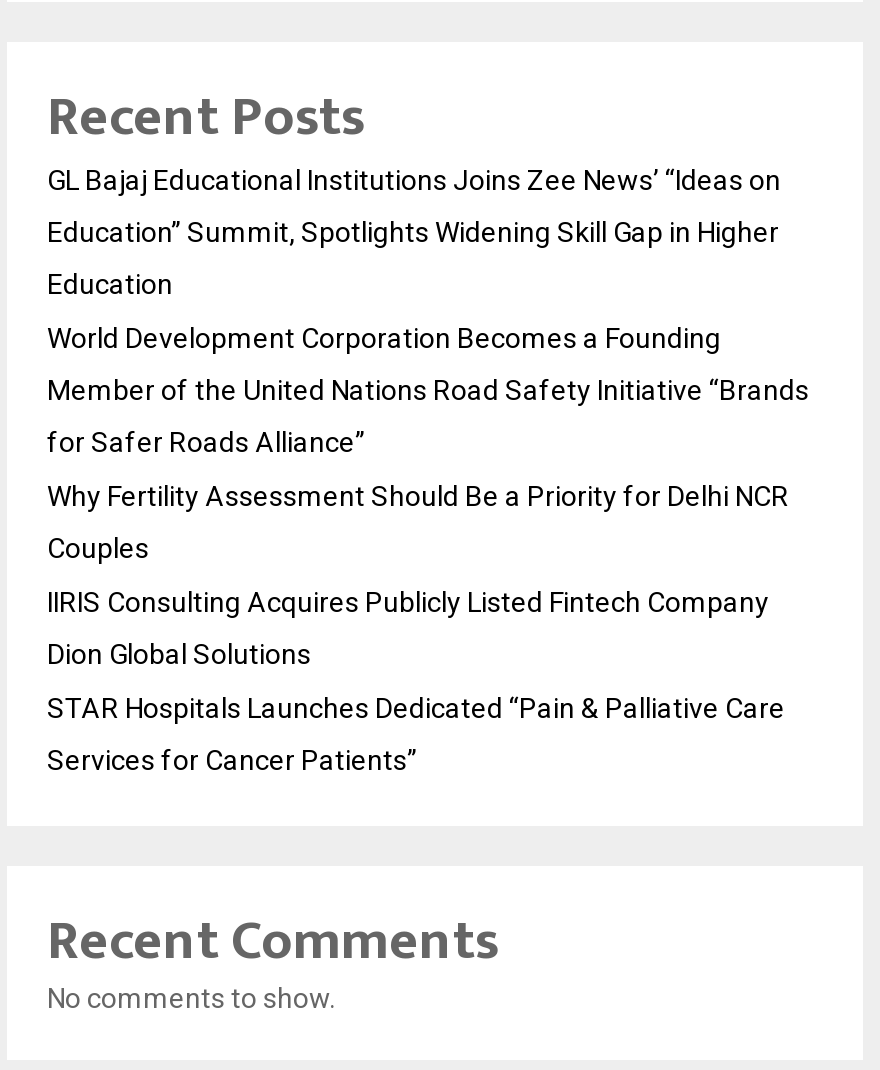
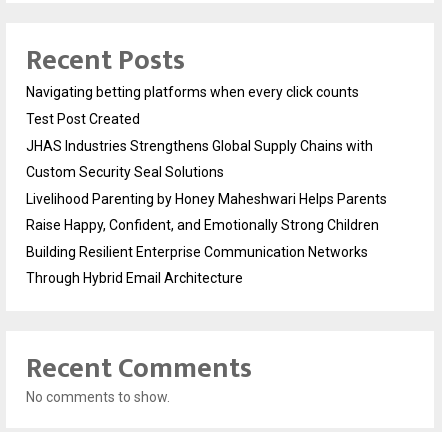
[47,163,809,775] GL Bajaj Educational Institutions Joins Zee News’ “Ideas on | Education” Summit, Spotlights Widening Skill Gap in Higher | Education | World Development Corporation Becomes a Founding | Member of the United Nations Road Safety Initiative “Brands | for Safer Roads Alliance” | Why Fertility Assessment Should Be a Priority for Delhi NCR | Couples | IIRIS Consulting Acquires Publicly Listed Fintech Company | Dion Global Solutions | STAR Hospitals Launches Dedicated “Pain & Palliative Care | Services for Cancer Patients” -> [26,83,387,285] Navigating betting platforms when every click counts | Test Post Created | JHAS Industries Strengthens Global Supply Chains with | Custom Security Seal Solutions | Livelihood Parenting by Honey Maheshwari Helps Parents | Raise Happy, Confident, and Emotionally Strong Children | Building Resilient Enterprise Communication Networks | Through Hybrid Email Architecture

